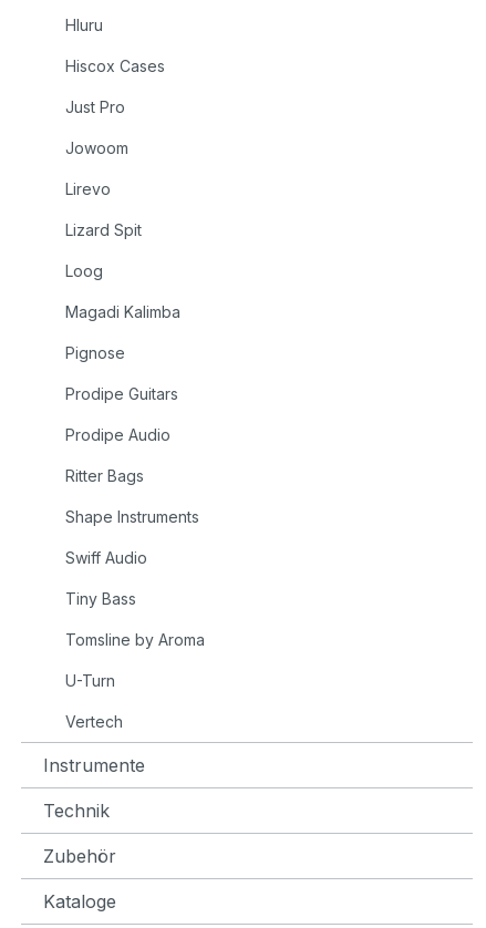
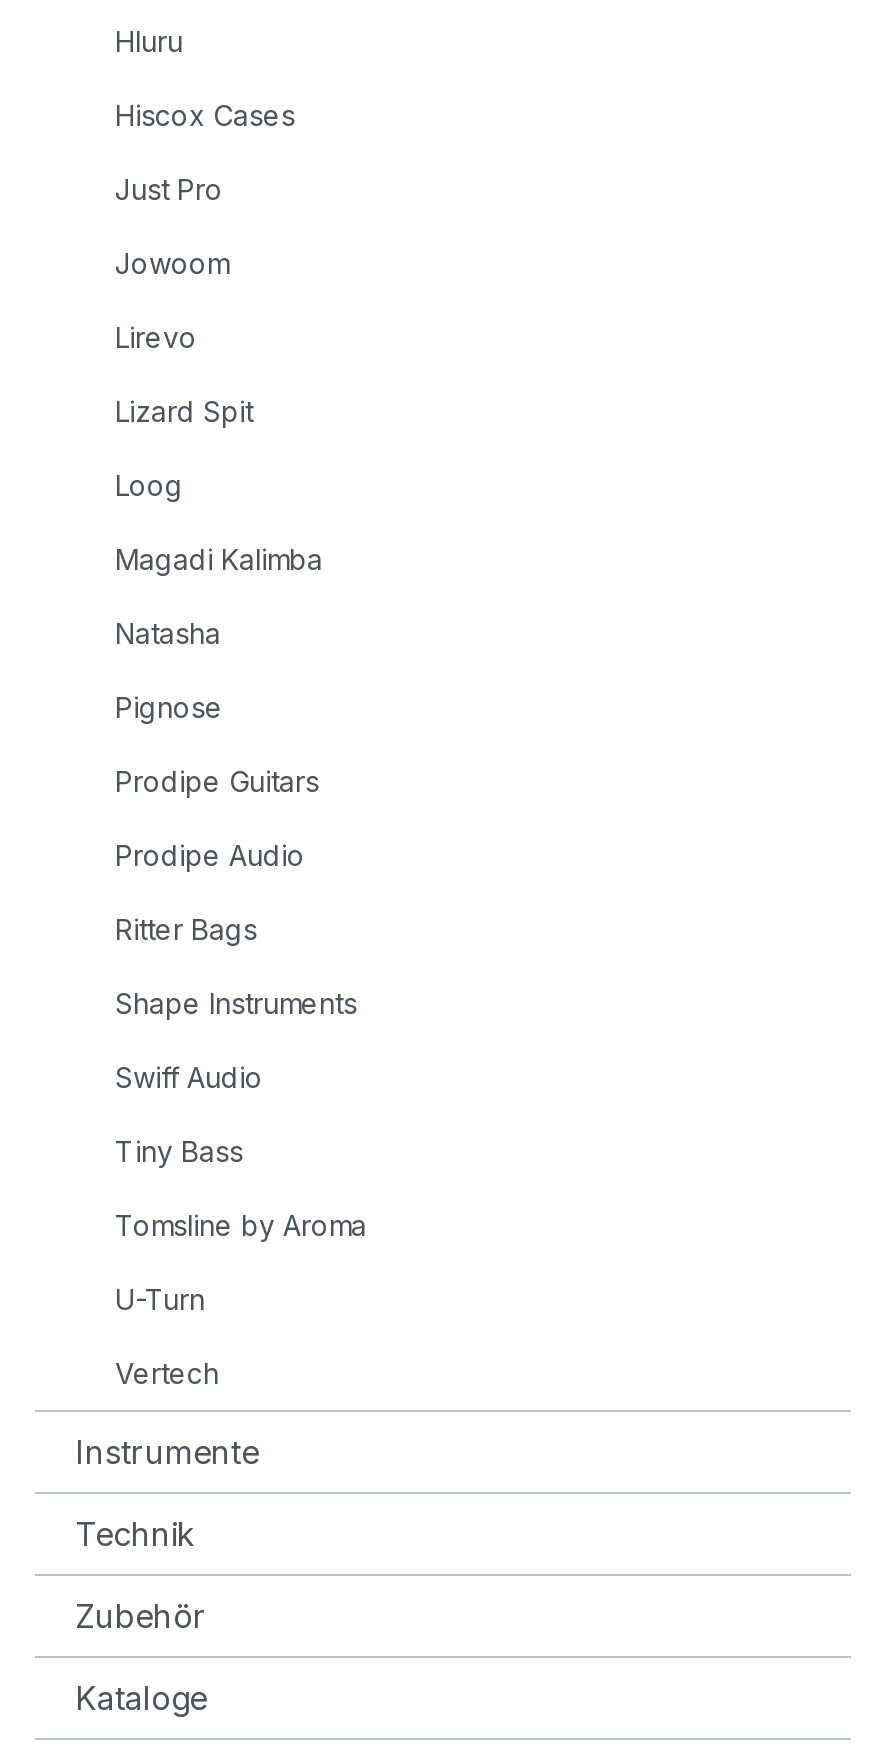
none -> [115,616,221,650] Natasha

